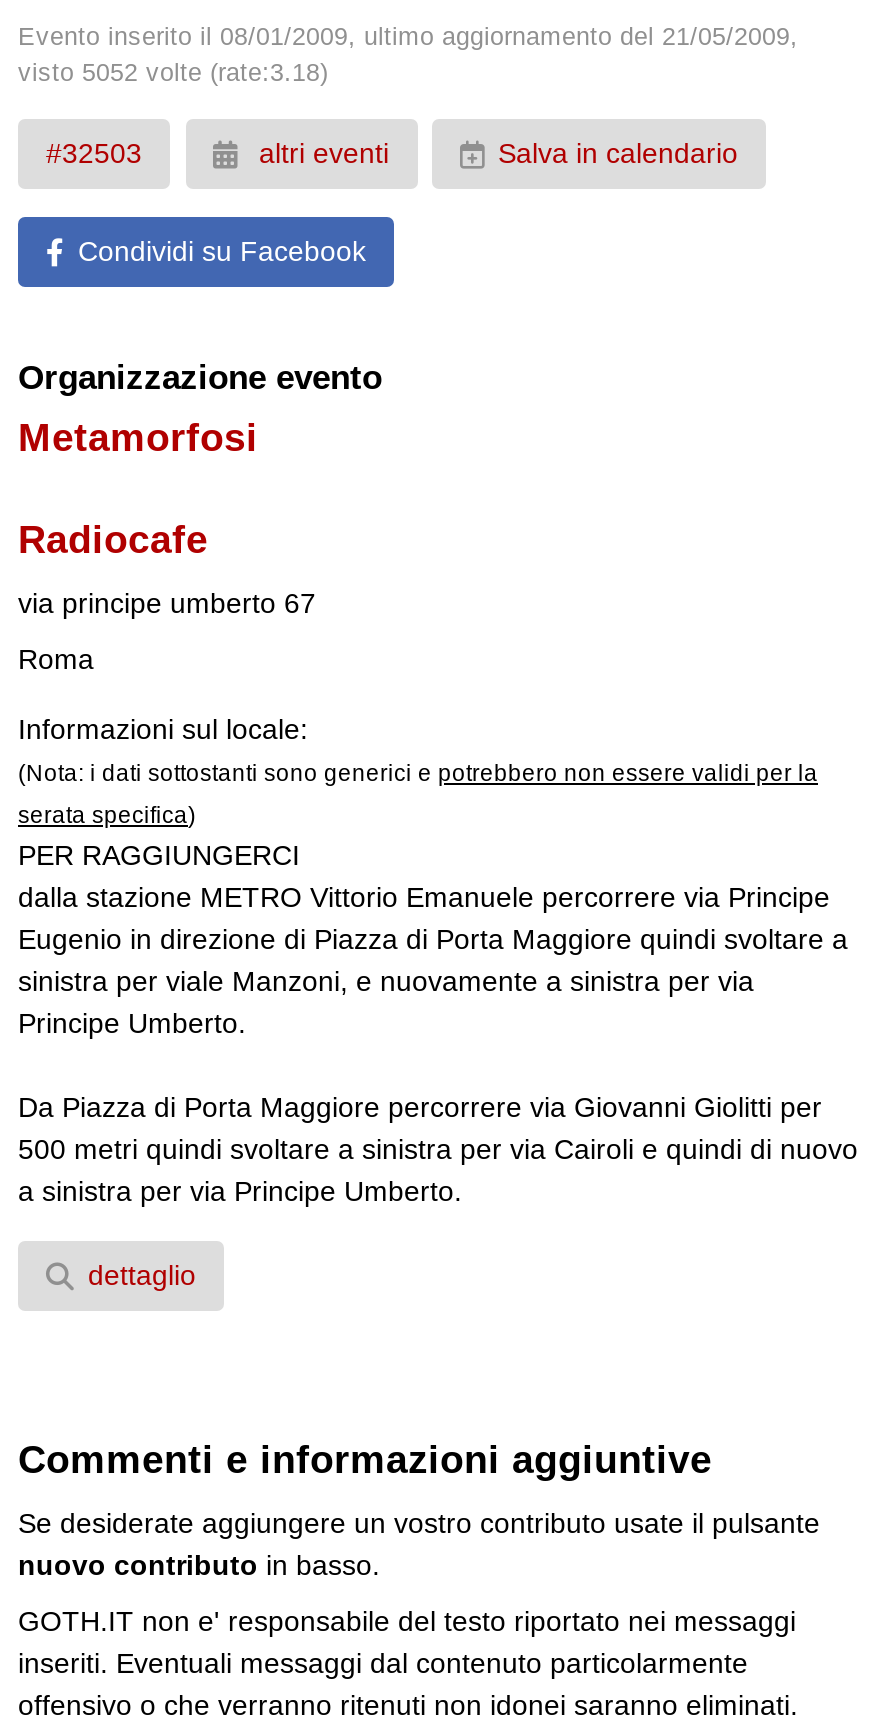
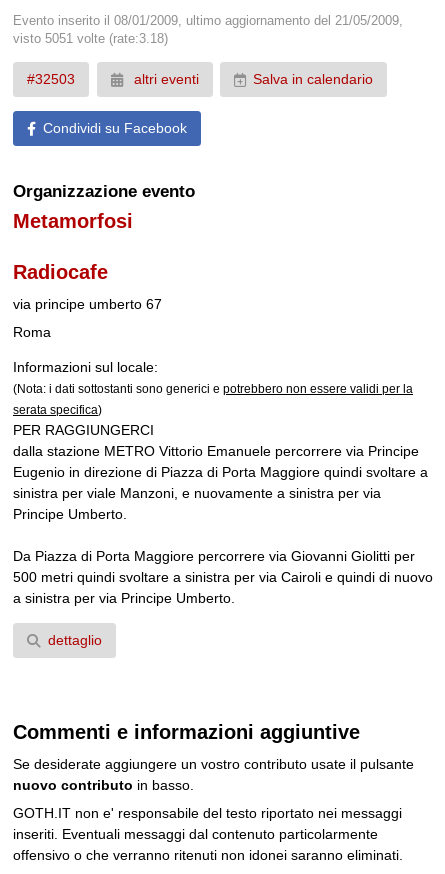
[18,60,328,88] visto 5052 volte (rate:3.18) -> [13,32,168,46] visto 5051 volte (rate:3.18)

